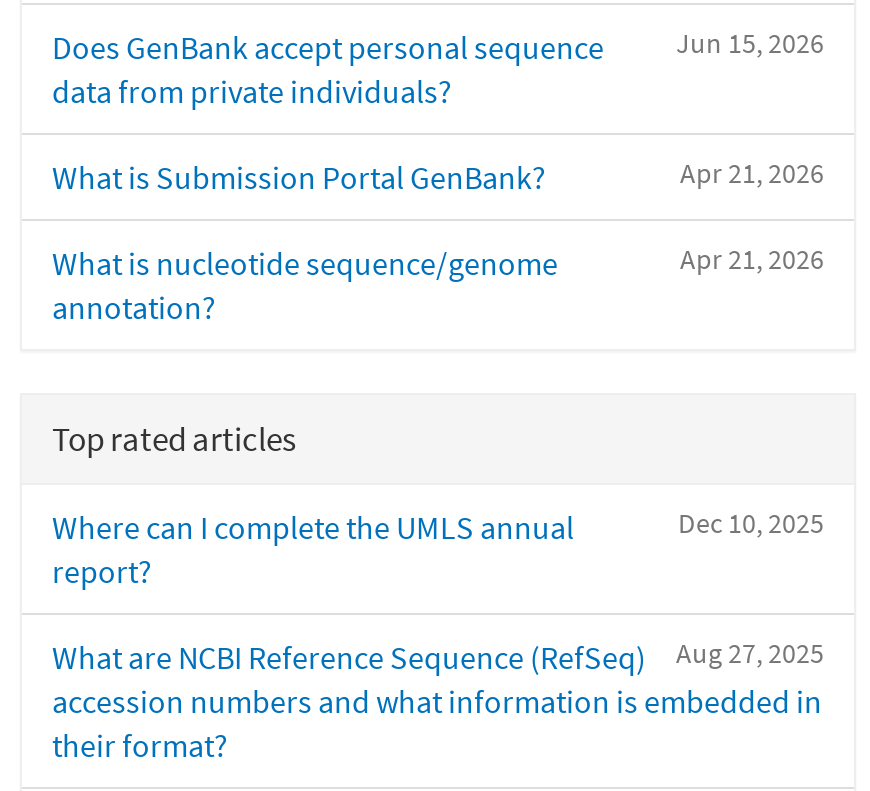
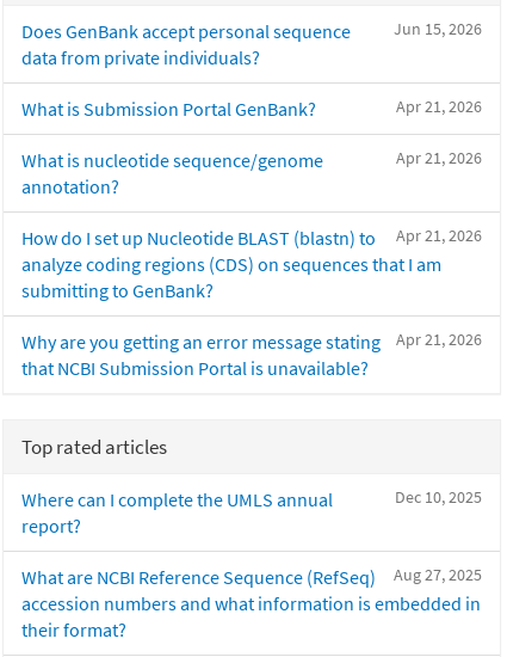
none -> [21,225,482,380] Apr 21, 2026 | How do I set up Nucleotide BLAST (blastn) to | analyze coding regions (CDS) on sequences that I am | submitting to GenBank? | Apr 21, 2026 | Why are you getting an error message stating | that NCBI Submission Portal is unavailable?

